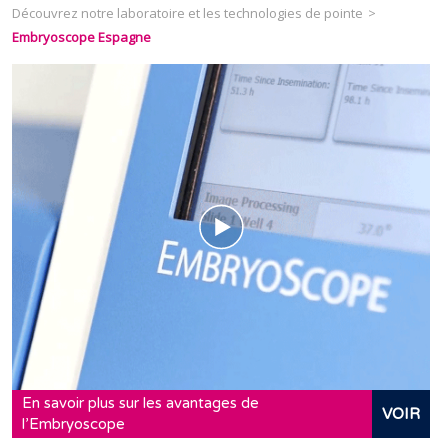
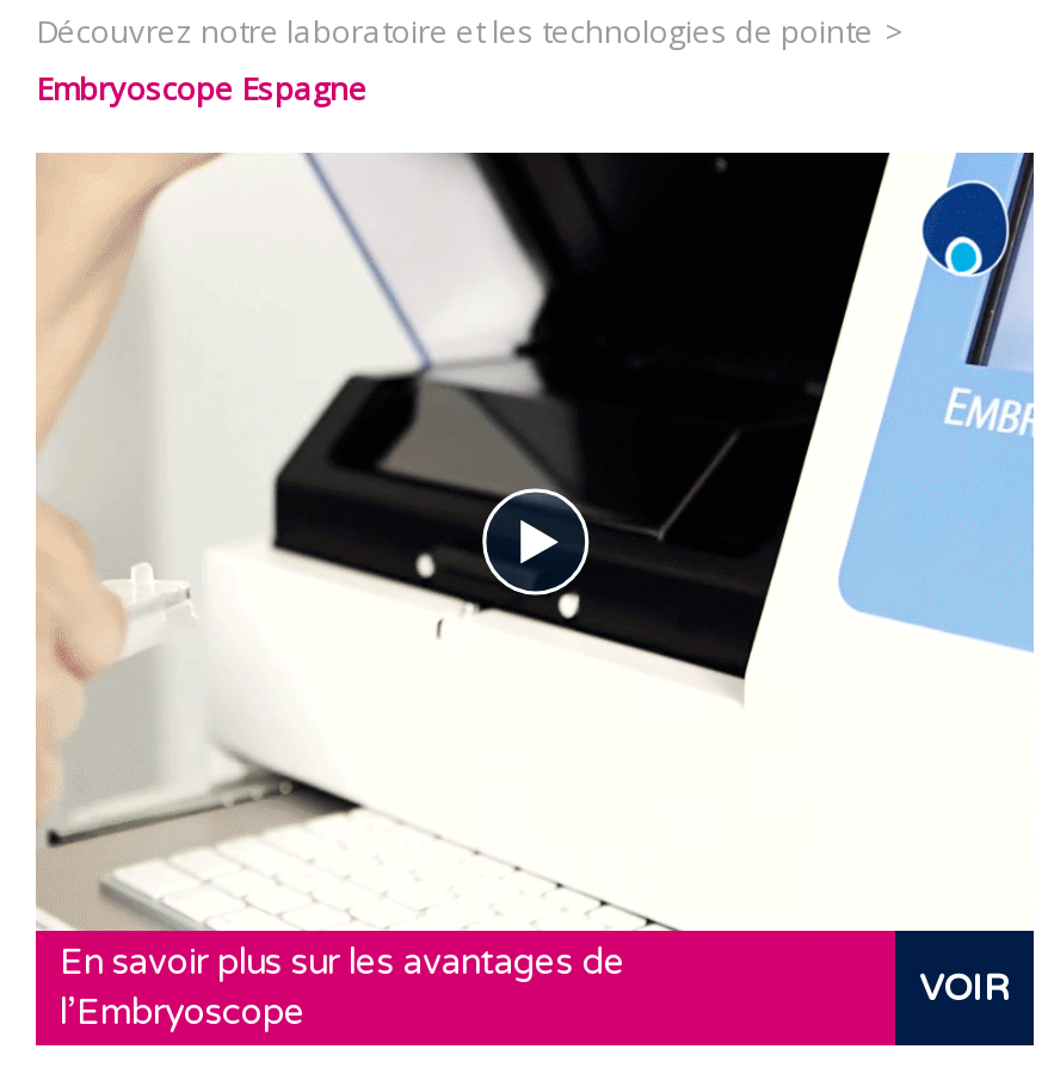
[11,63,431,391] [image] -> [36,150,1036,933] [image]

